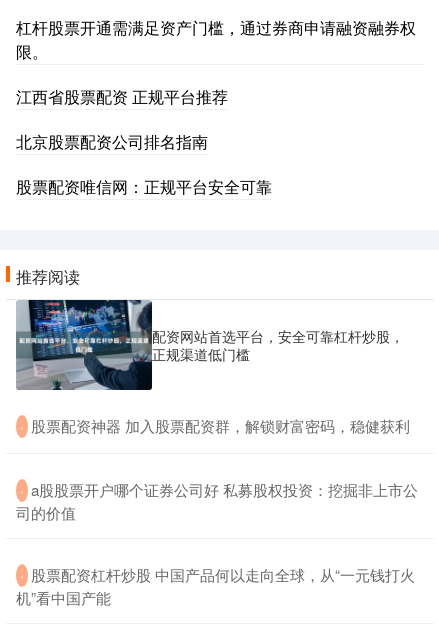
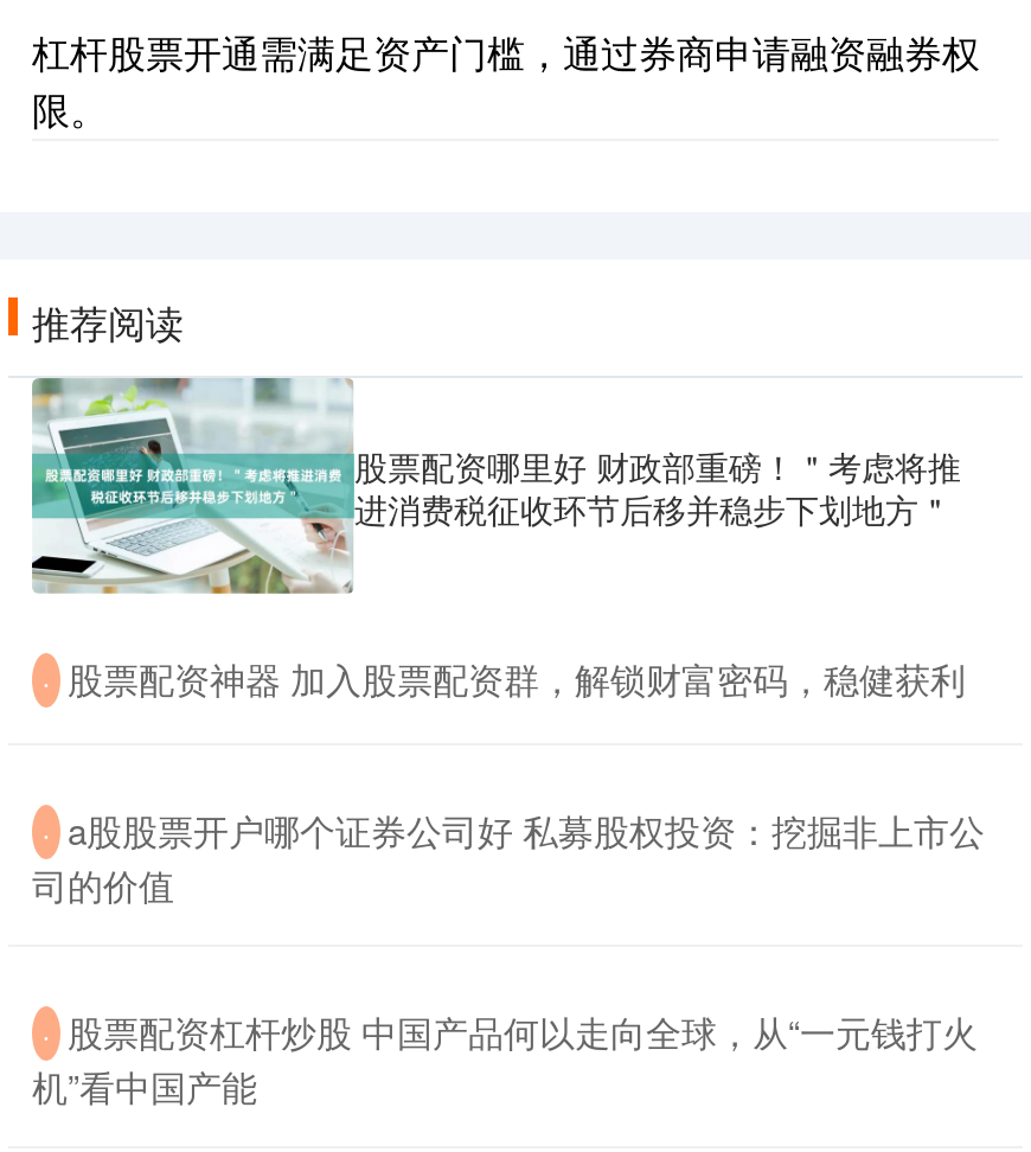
[16,85,272,198] 江西省股票配资 正规平台推荐 | 北京股票配资公司排名指南 | 股票配资唯信网：正规平台安全可靠 -> none
[16,299,404,391] [image] | 配资网站首选平台，安全可靠杠杆炒股， | 正规渠道低门槛 -> [30,377,961,597] [image] | 股票配资哪里好 财政部重磅！＂考虑将推 | 进消费税征收环节后移并稳步下划地方＂

